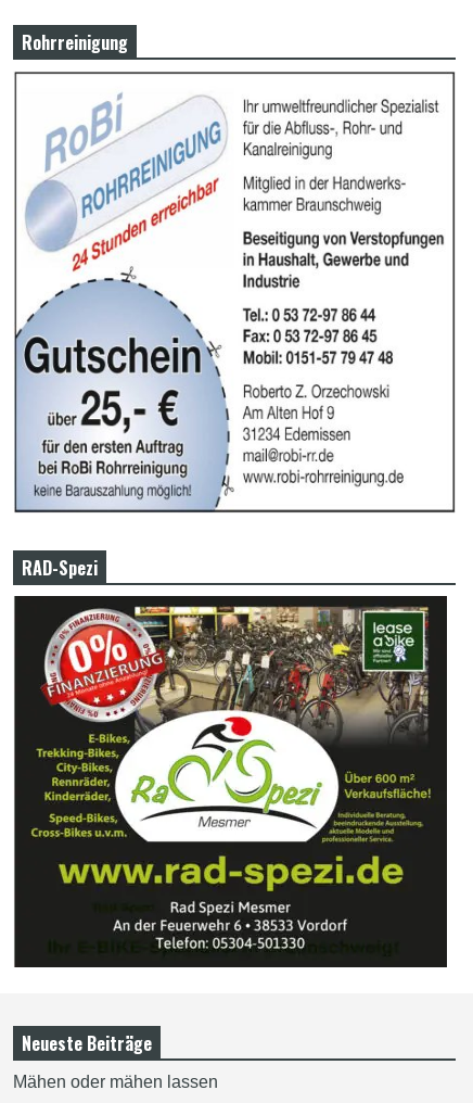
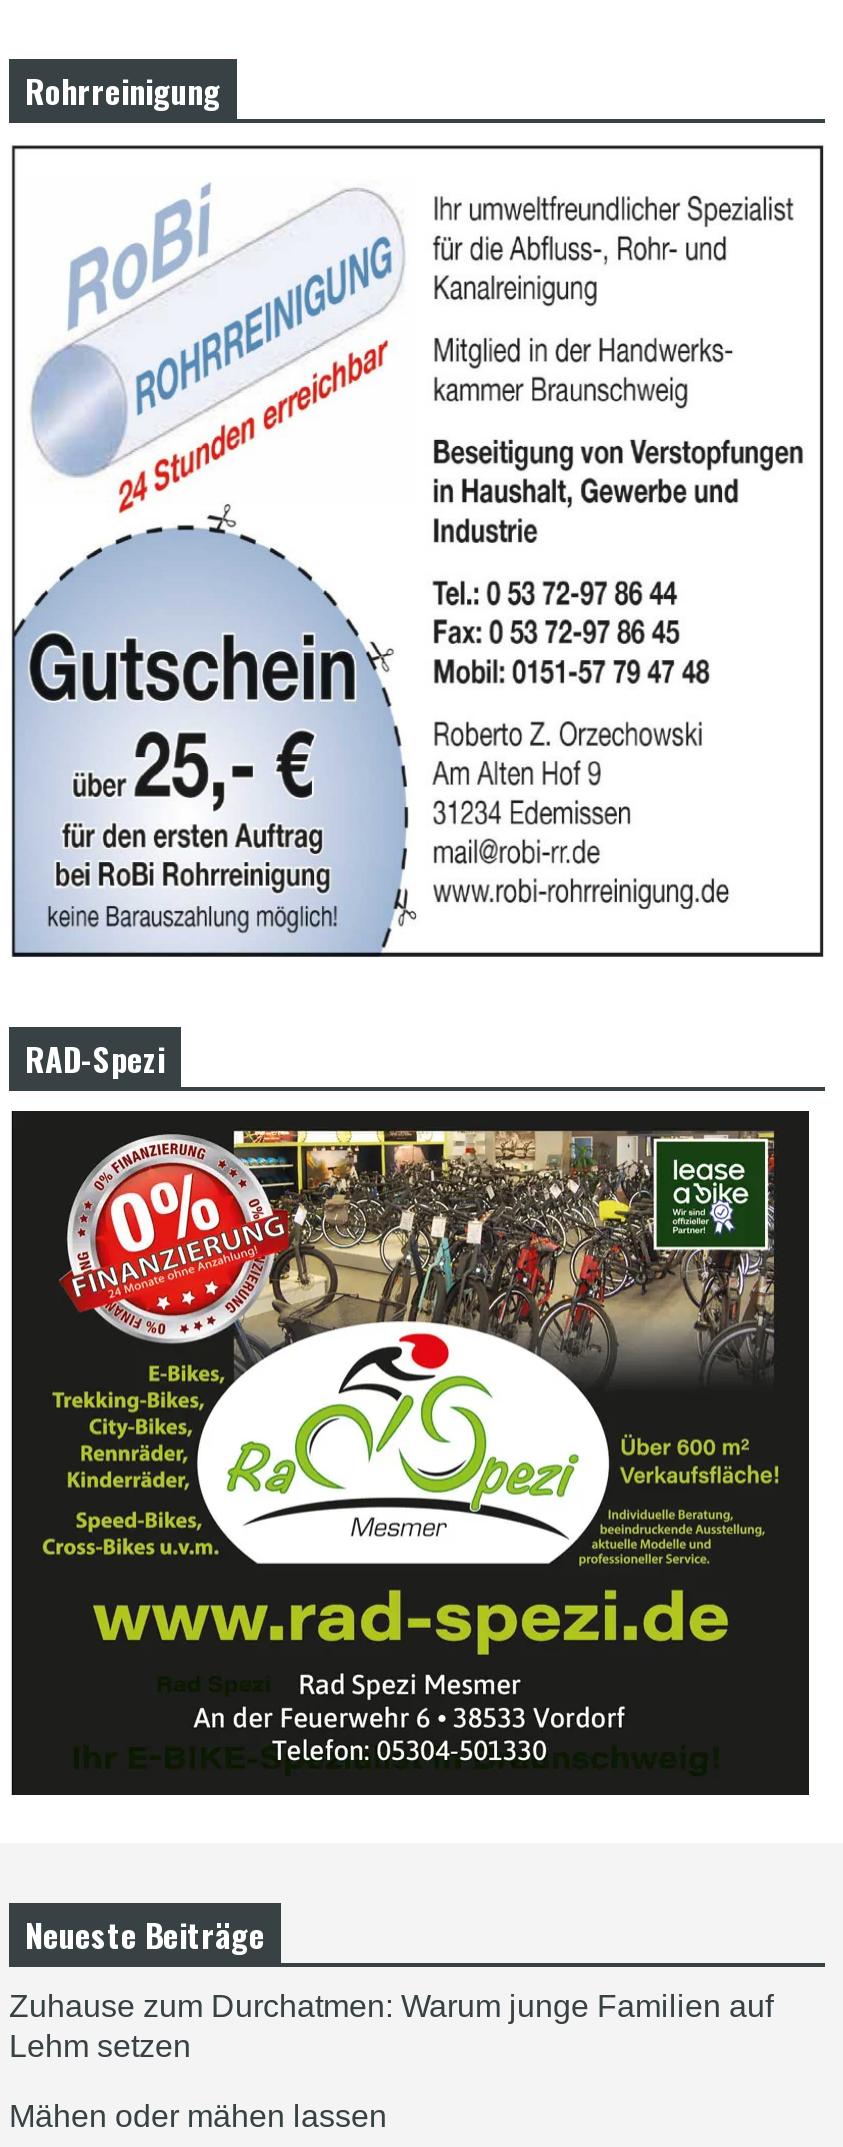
none -> [9,1989,773,2063] Zuhause zum Durchatmen: Warum junge Familien auf | Lehm setzen

